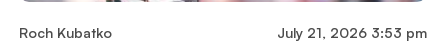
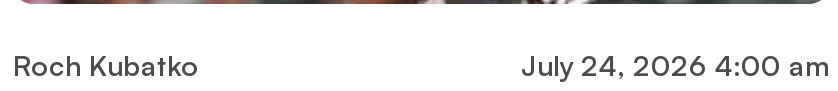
[277,24,427,41] July 21, 2026 3:53 pm -> [521,49,829,83] July 24, 2026 4:00 am

